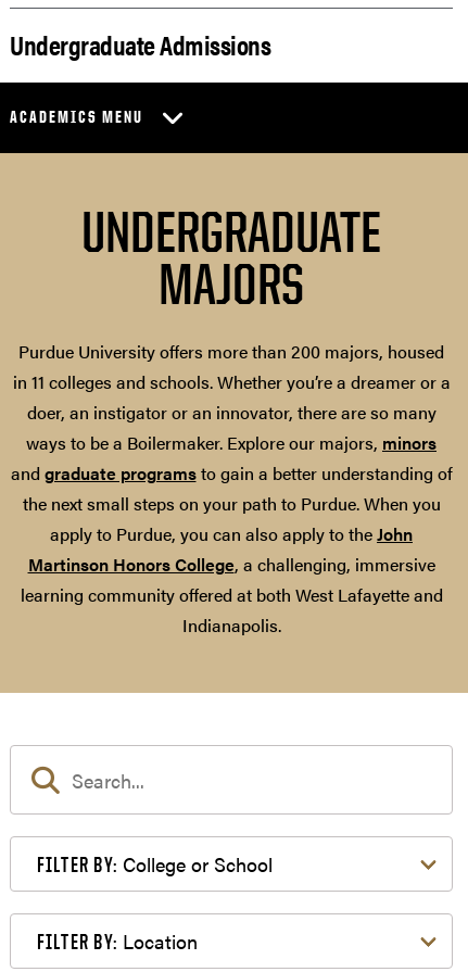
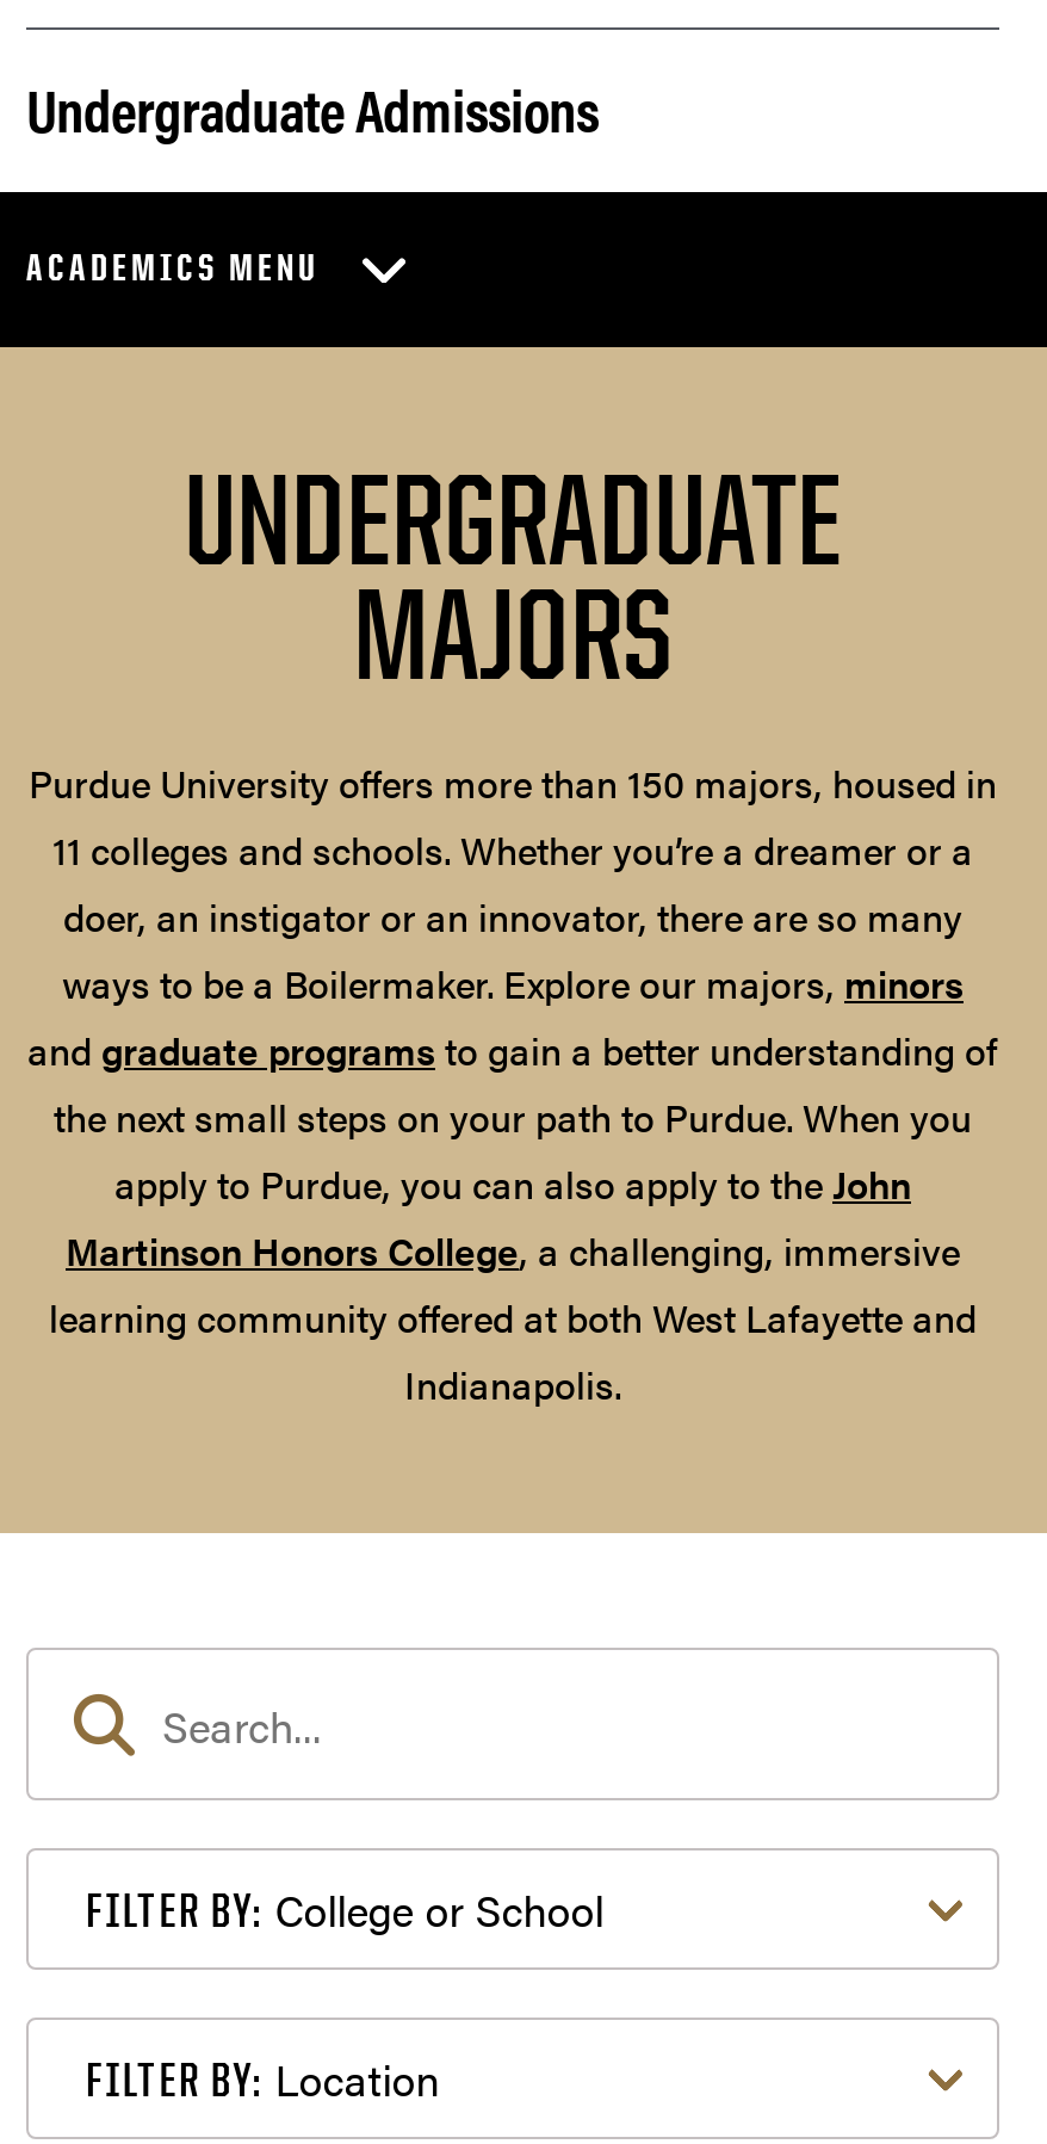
[12,339,450,394] Purdue University offers more than 200 majors, housed | in 11 colleges and schools. Whether you’re a dreamer or a -> [29,756,997,877] Purdue University offers more than 150 majors, housed in | 11 colleges and schools. Whether you’re a dreamer or a

